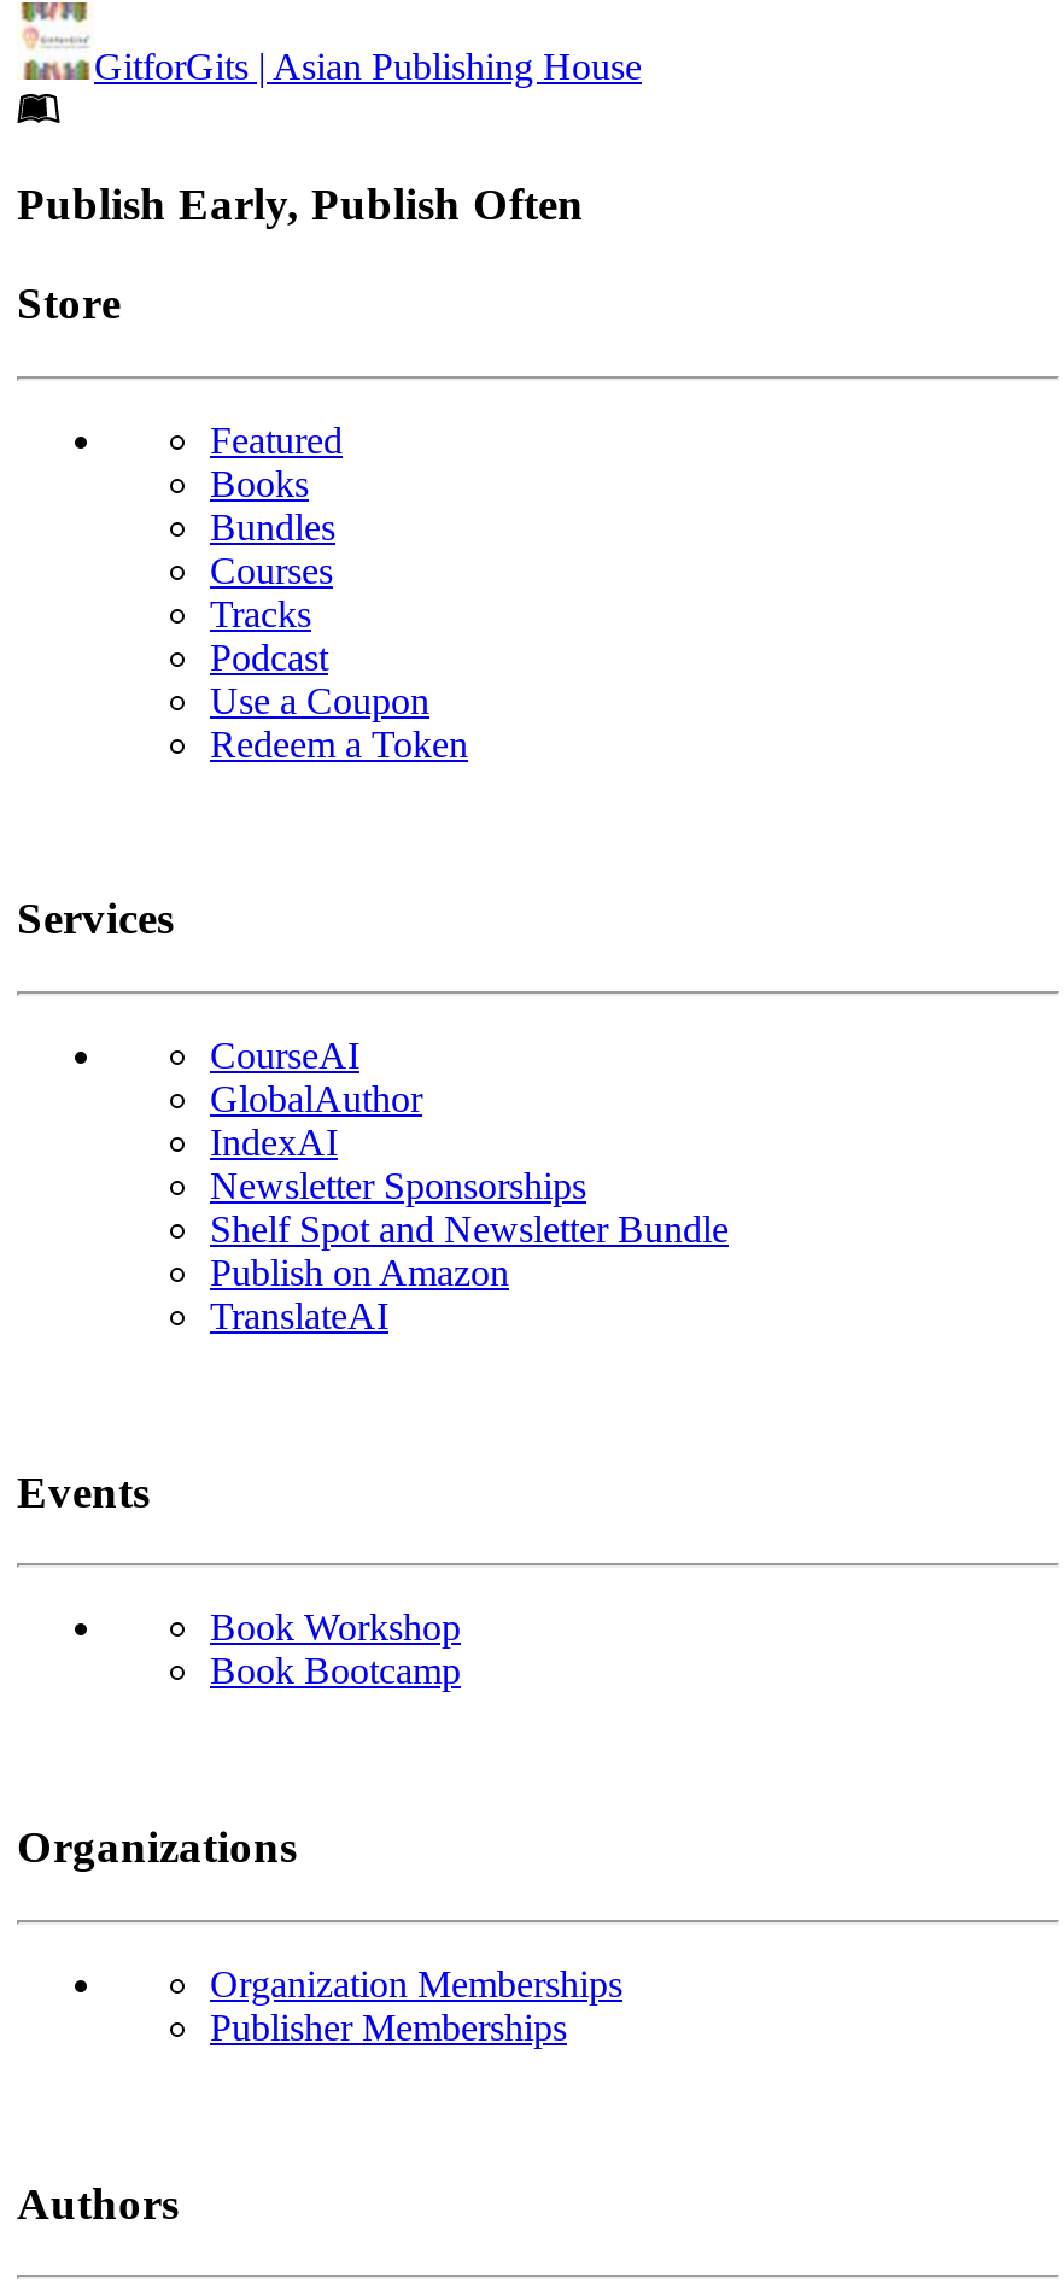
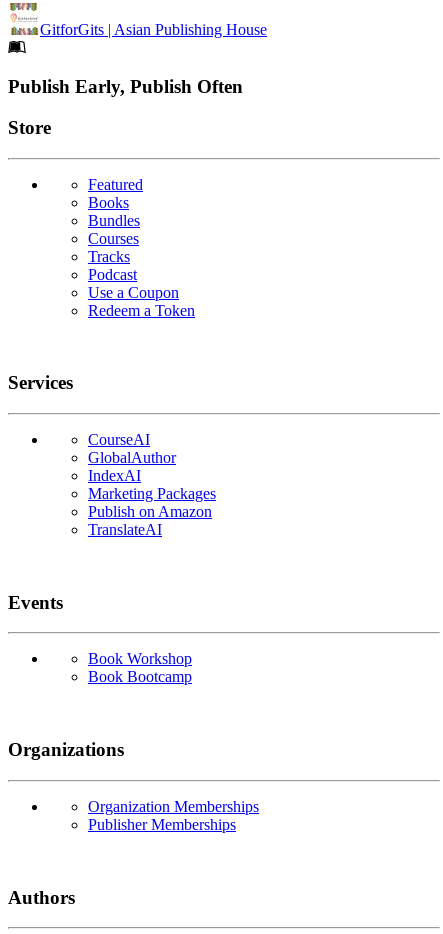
[210,1165,729,1249] Newsletter Sponsorships | Shelf Spot and Newsletter Bundle -> [88,485,216,502] Marketing Packages

